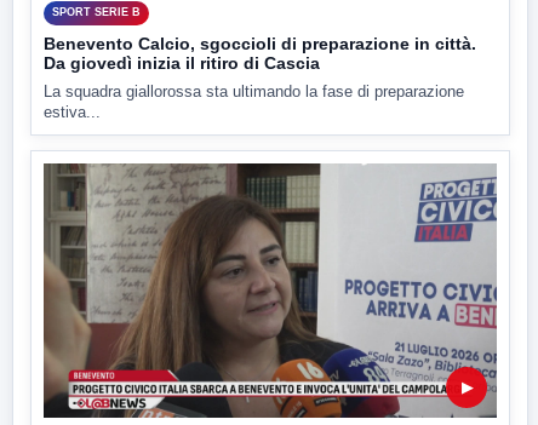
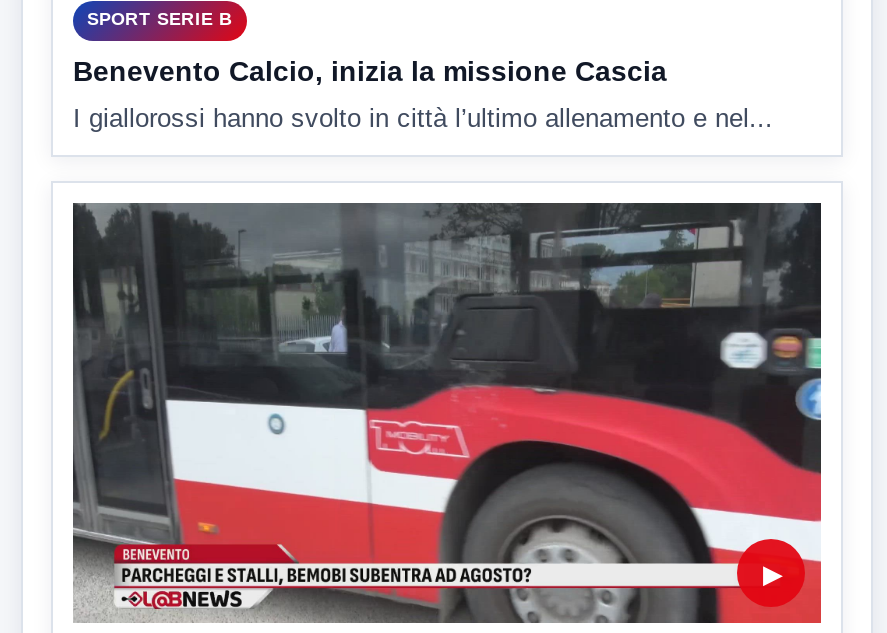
[44,33,476,72] Benevento Calcio, sgoccioli di preparazione in città. | Da giovedì inizia il ritiro di Cascia -> [73,55,667,87] Benevento Calcio, inizia la missione Cascia
[44,82,464,121] La squadra giallorossa sta ultimando la fase di preparazione | estiva... -> [73,103,773,133] I giallorossi hanno svolto in città l’ultimo allenamento e nel...
[44,162,498,419] [image] -> [73,200,823,624] [image]

